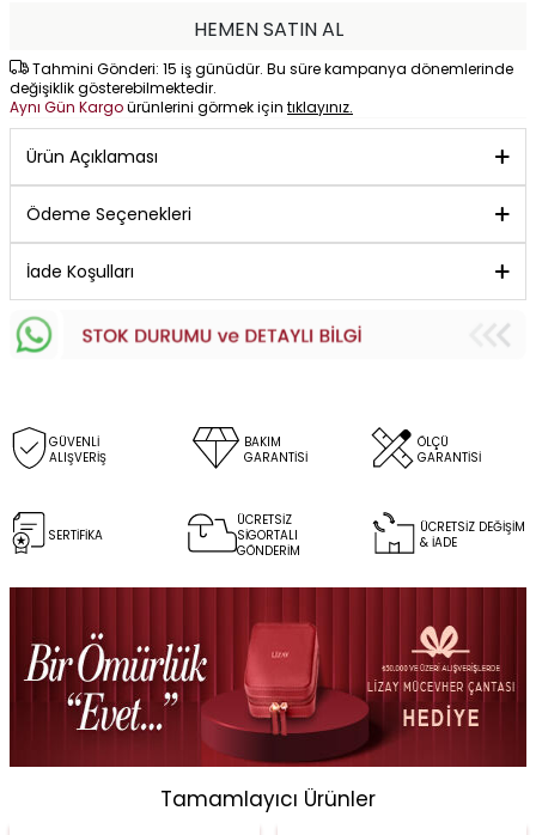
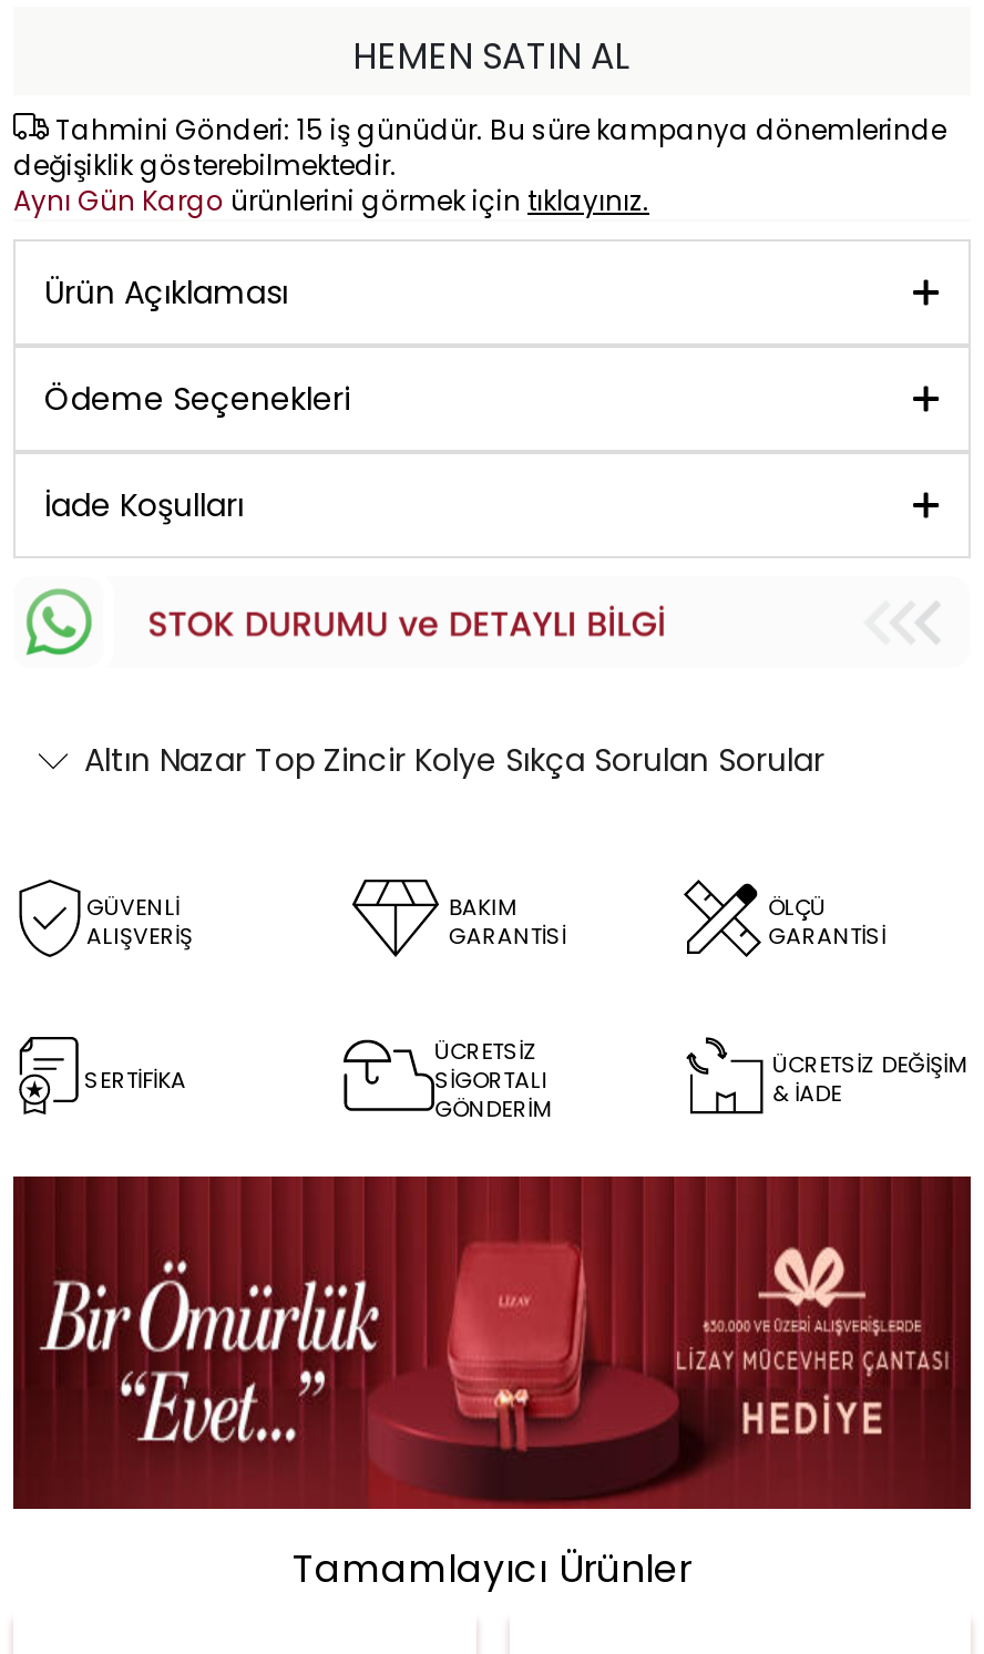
none -> [84,737,824,781] Altın Nazar Top Zincir Kolye Sıkça Sorulan Sorular

